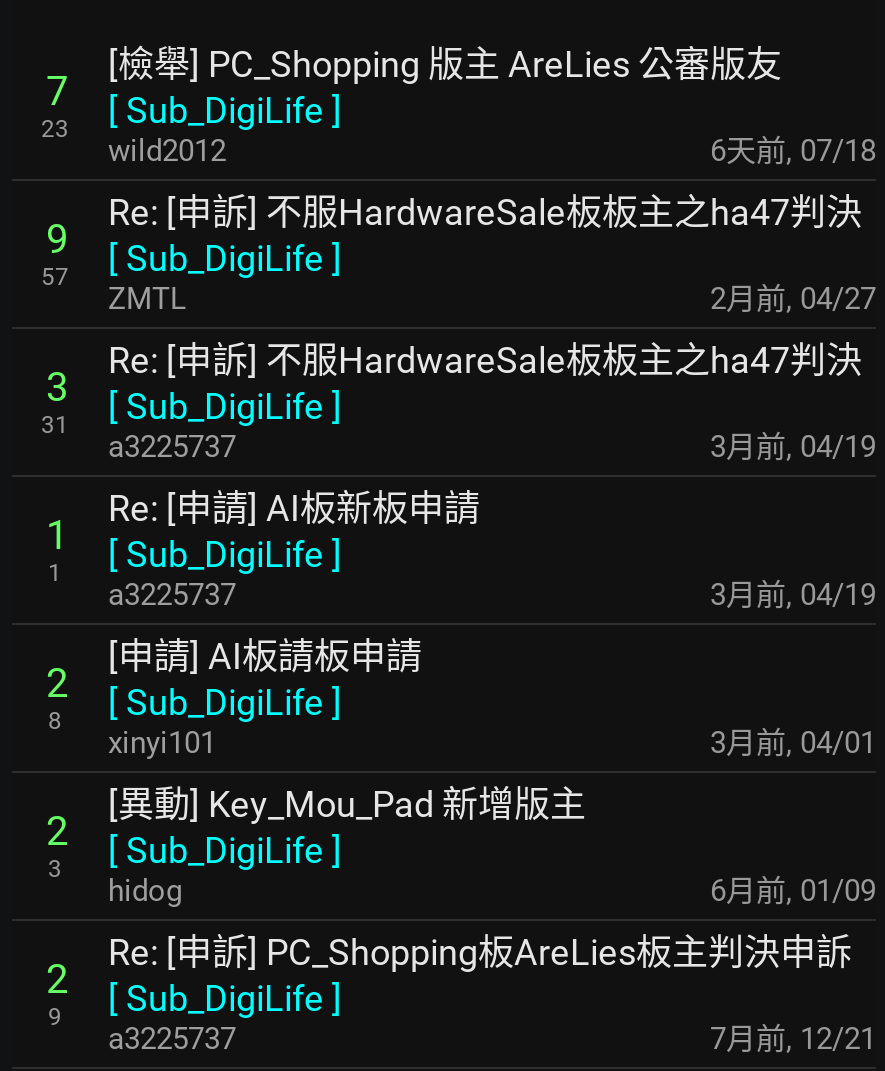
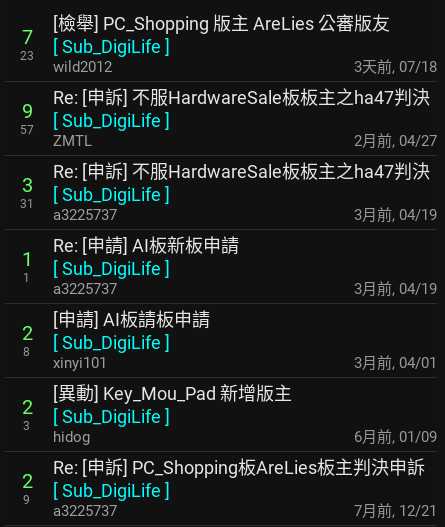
[710,133,876,169] 6天前, 07/18 -> [354,58,437,76] 3天前, 07/18

